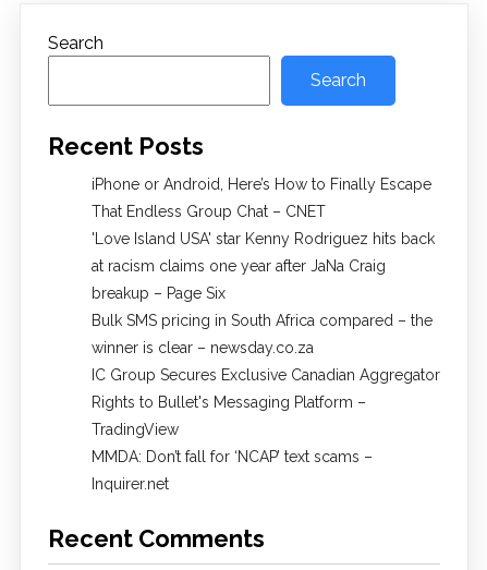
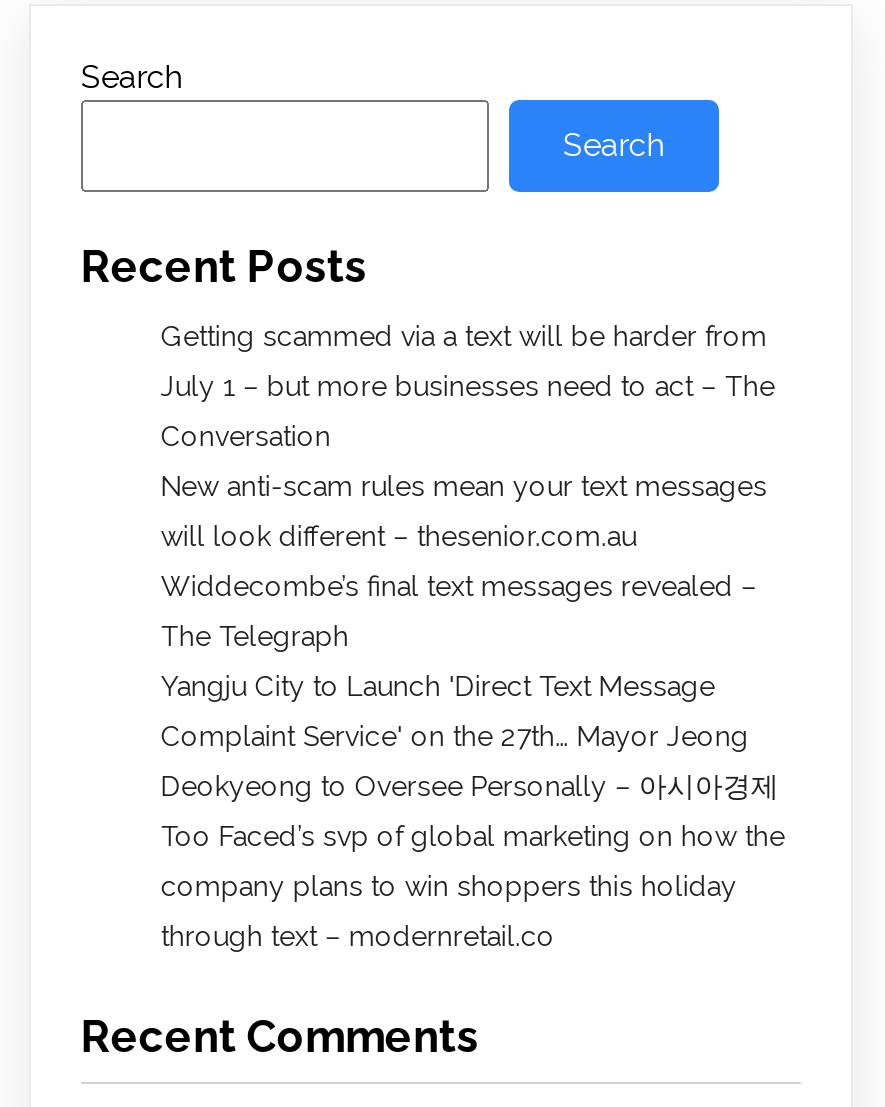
[91,175,440,492] iPhone or Android, Here’s How to Finally Escape | That Endless Group Chat – CNET | 'Love Island USA' star Kenny Rodriguez hits back | at racism claims one year after JaNa Craig | breakup – Page Six | Bulk SMS pricing in South Africa compared – the | winner is clear – newsday.co.za | IC Group Secures Exclusive Canadian Aggregator | Rights to Bullet's Messaging Platform – | TradingView | MMDA: Don’t fall for ‘NCAP’ text scams – | Inquirer.net -> [161,319,785,951] Getting scammed via a text will be harder from | July 1 – but more businesses need to act – The | Conversation | New anti-scam rules mean your text messages | will look different – thesenior.com.au | Widdecombe’s final text messages revealed – | The Telegraph | Yangju City to Launch 'Direct Text Message | Complaint Service' on the 27th… Mayor Jeong | Deokyeong to Oversee Personally – 아시아경제 | Too Faced’s svp of global marketing on how the | company plans to win shoppers this holiday | through text – modernretail.co

